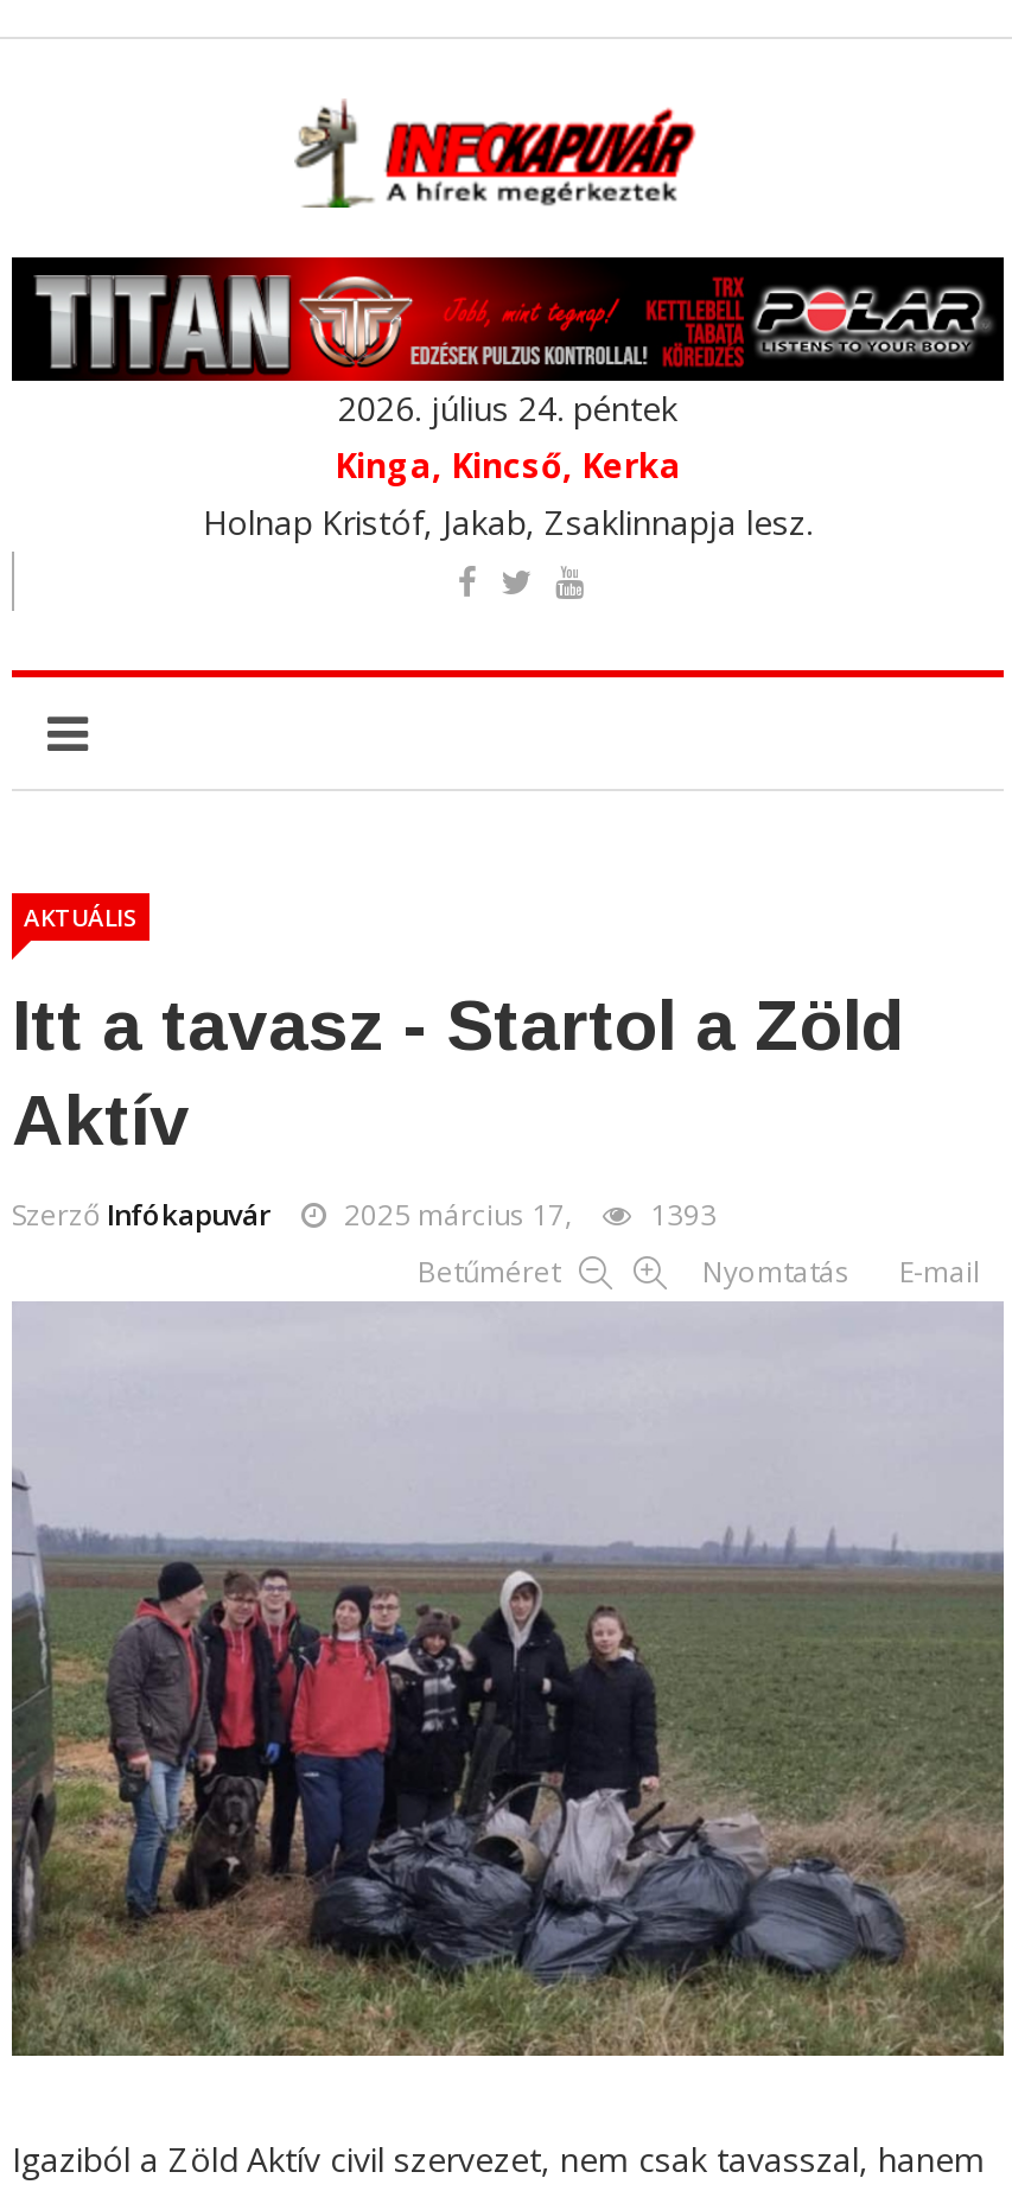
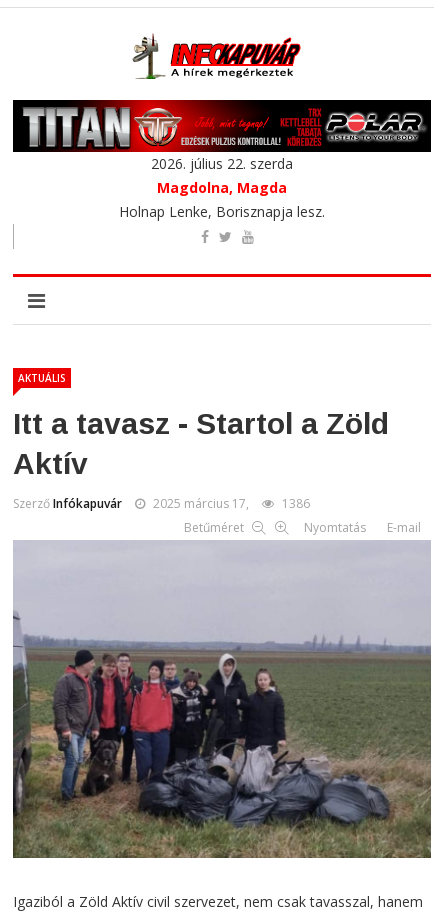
[203,385,813,544] 2026. július 24. péntek | Kinga, Kincső, Kerka | Holnap Kristóf, Jakab, Zsaklinnapja lesz. -> [119,154,325,221] 2026. július 22. szerda | Magdolna, Magda | Holnap Lenke, Borisznapja lesz.
[12,1194,717,1234] Szerző Infókapuvár 2025 március 17, 1393 -> [13,495,310,512] Szerző Infókapuvár 2025 március 17, 1386

